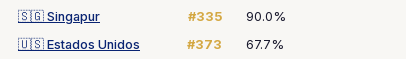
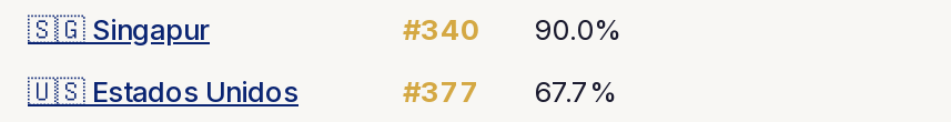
[187,9,286,24] #335 90.0% -> [403,13,623,47] #340 90.0%
[187,37,284,52] #373 67.7% -> [403,75,618,109] #377 67.7%

